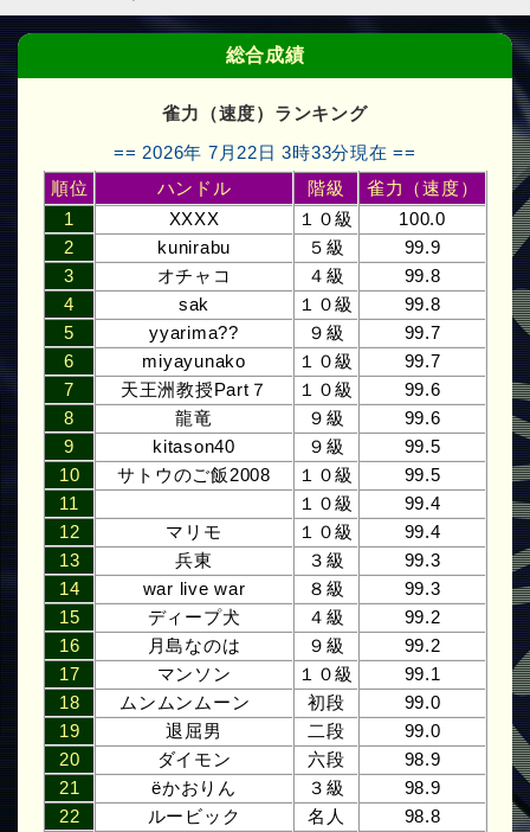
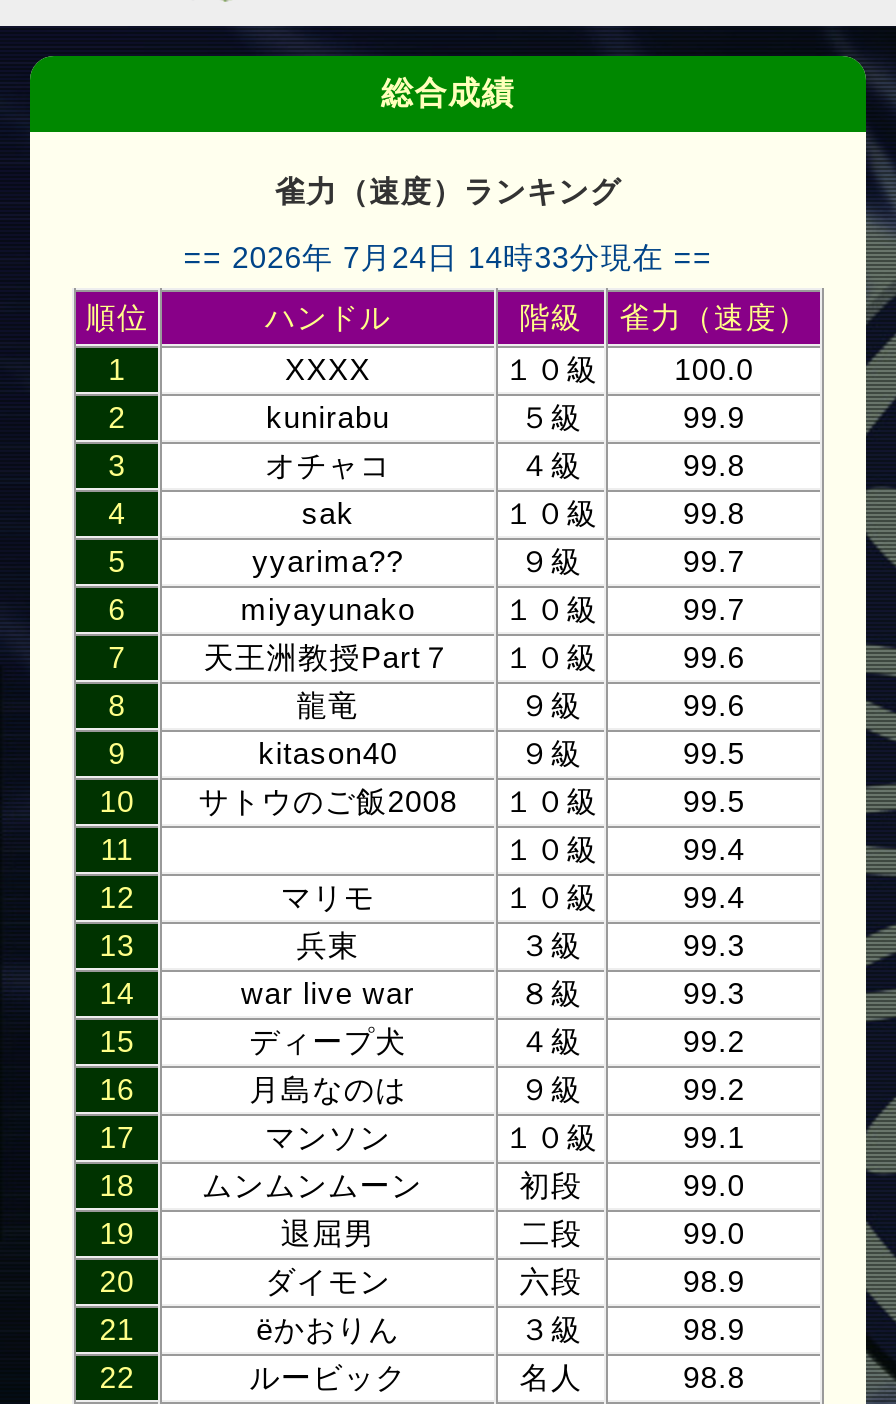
[114,142,416,162] == 2026年 7月22日 3時33分現在 == -> [184,240,712,274] == 2026年 7月24日 14時33分現在 ==

